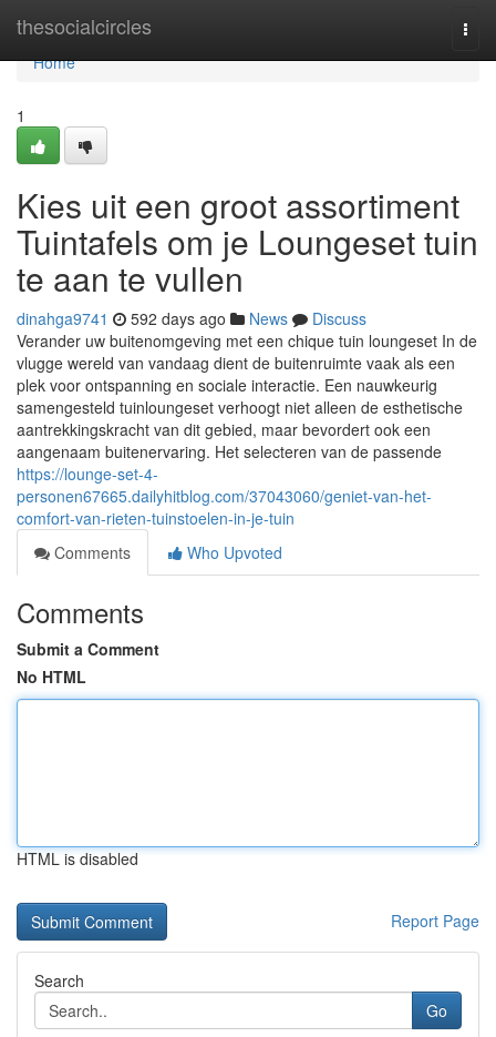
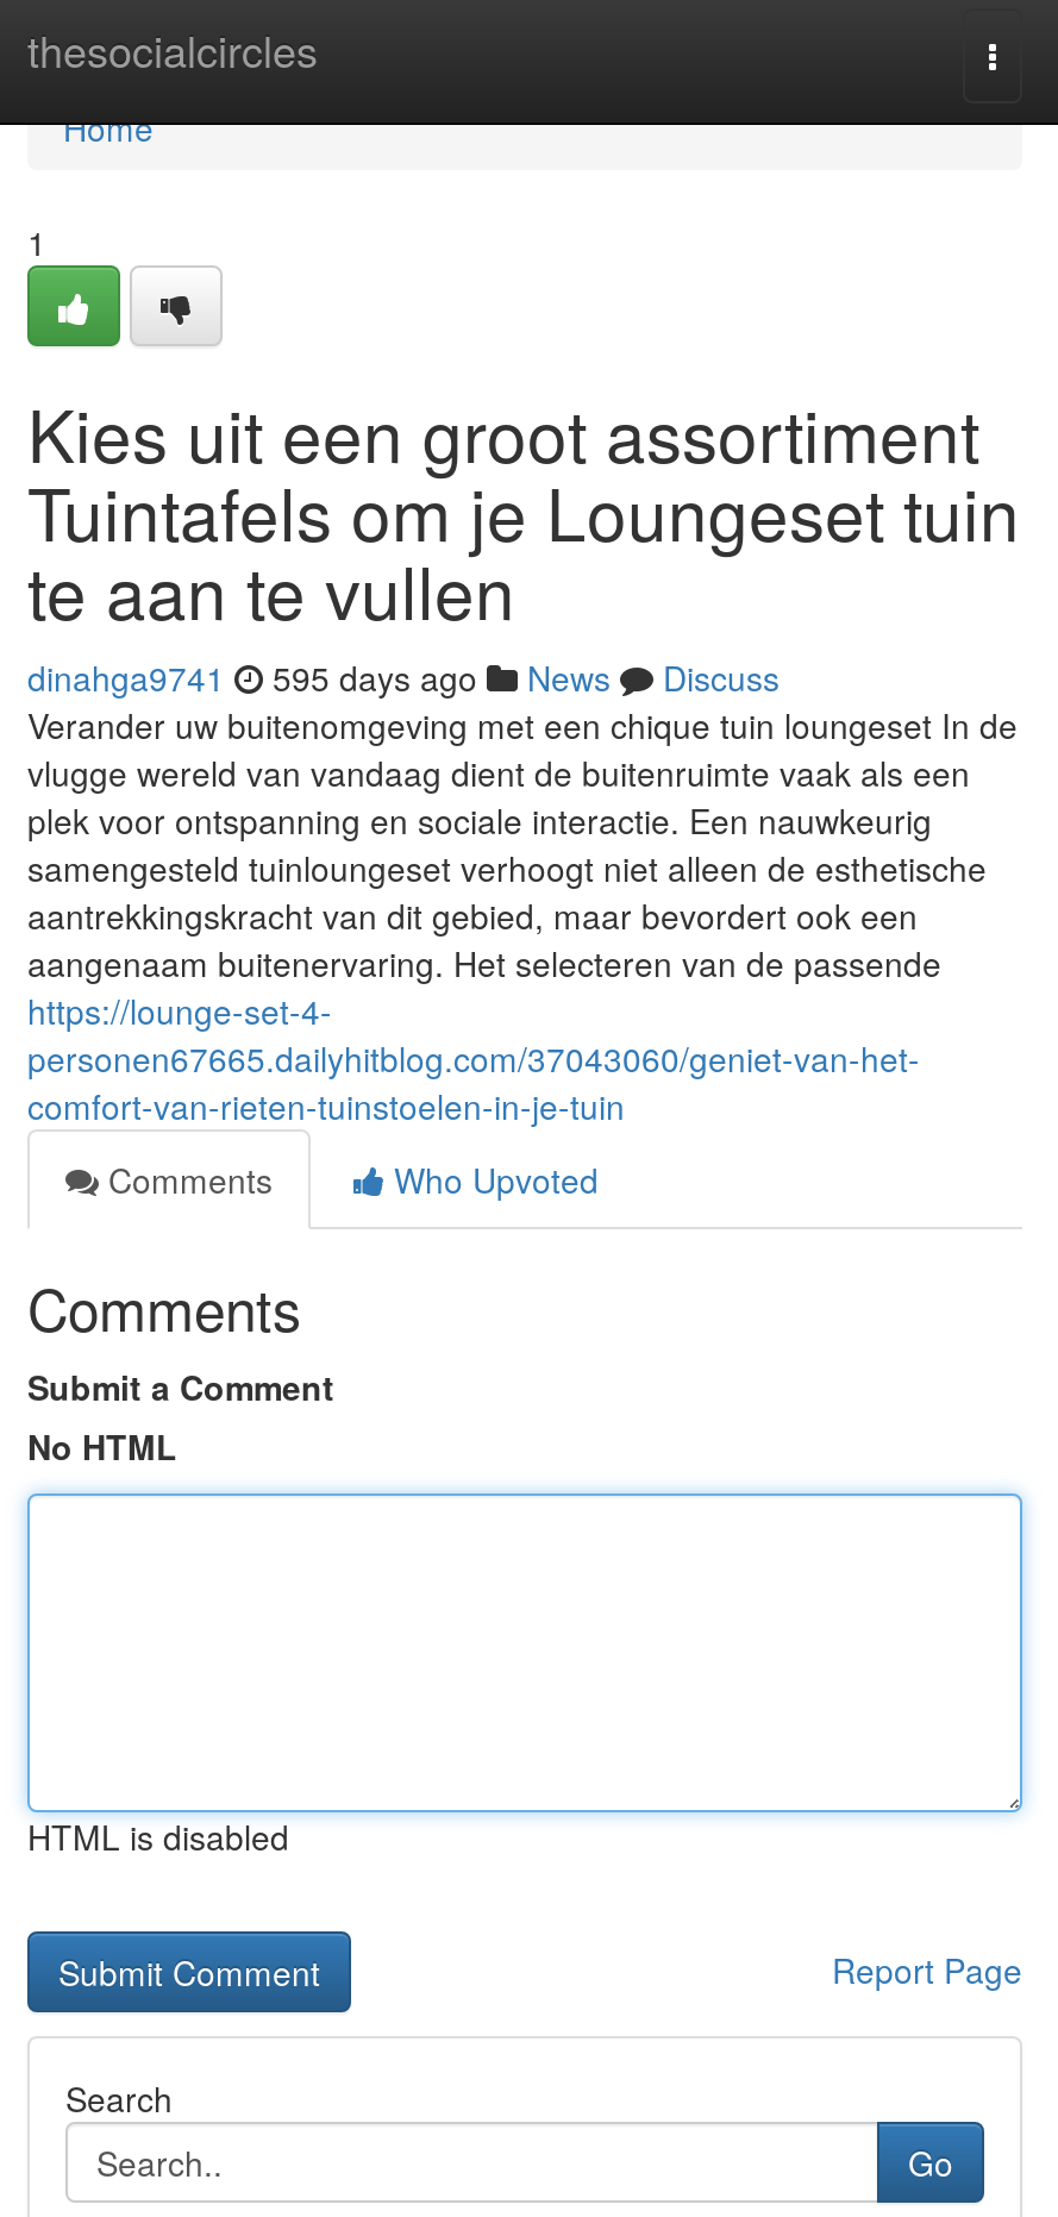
[17,307,366,329] dinahga9741 592 days ago News Discuss -> [27,653,780,701] dinahga9741 595 days ago News Discuss

